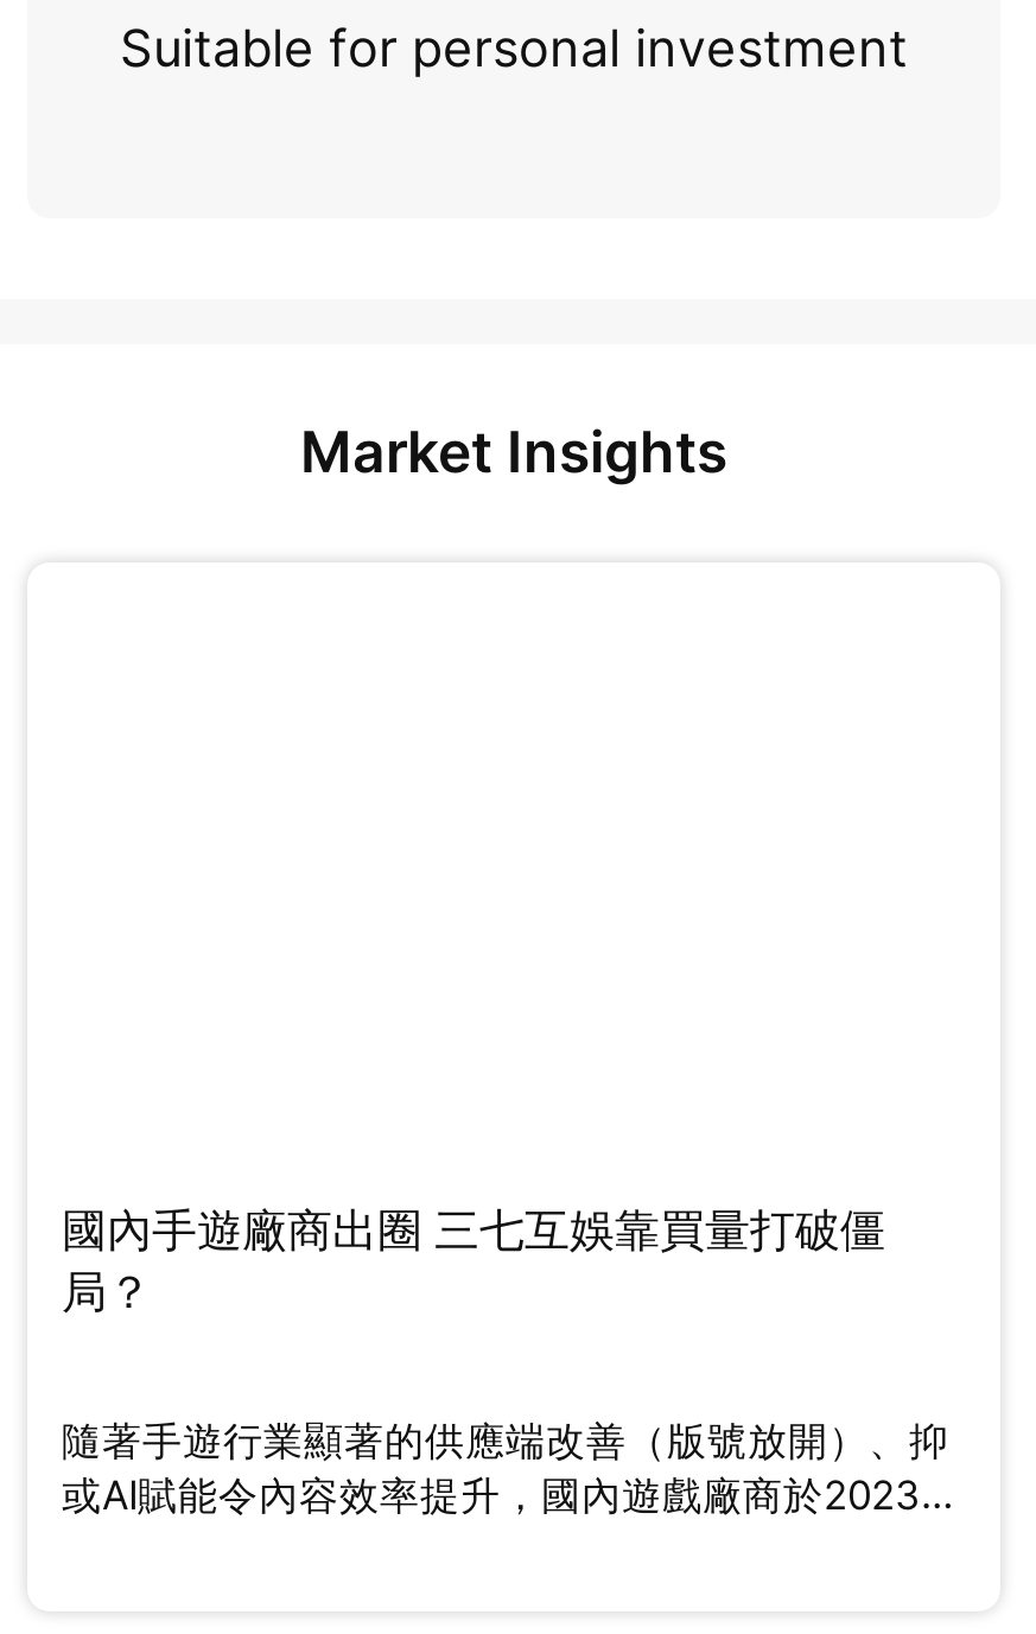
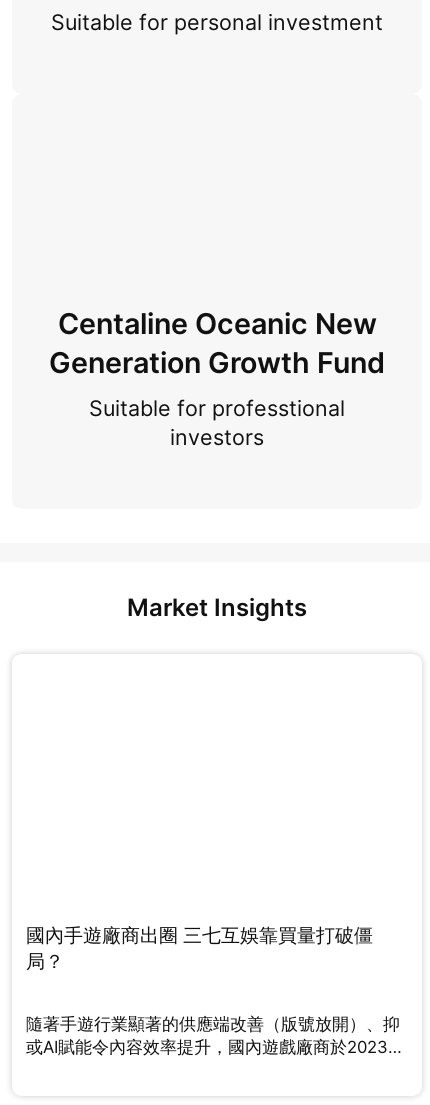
none -> [49,306,385,450] Centaline Oceanic New | Generation Growth Fund | Suitable for professtional | investors

